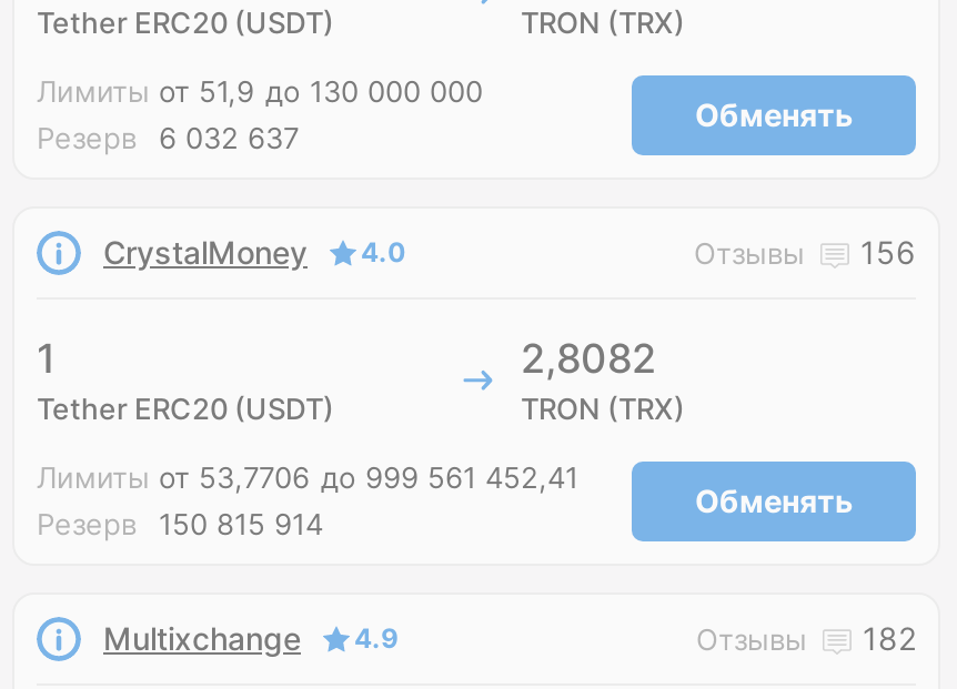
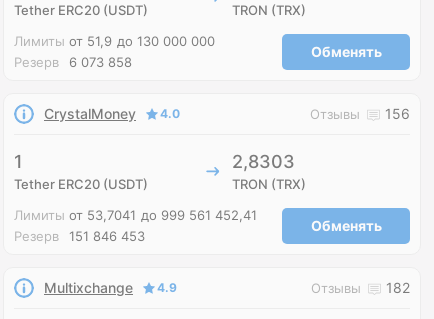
[37,121,299,156] Резерв 6 032 637 -> [14,54,132,70] Резерв 6 073 858
[521,336,656,383] 2,8082 -> [232,151,295,172] 2,8303
[37,460,578,496] Лимиты от 53,7706 до 999 561 452,41 -> [14,207,257,223] Лимиты от 53,7041 до 999 561 452,41
[37,507,323,542] Резерв 150 815 914 -> [14,228,145,244] Резерв 151 846 453

